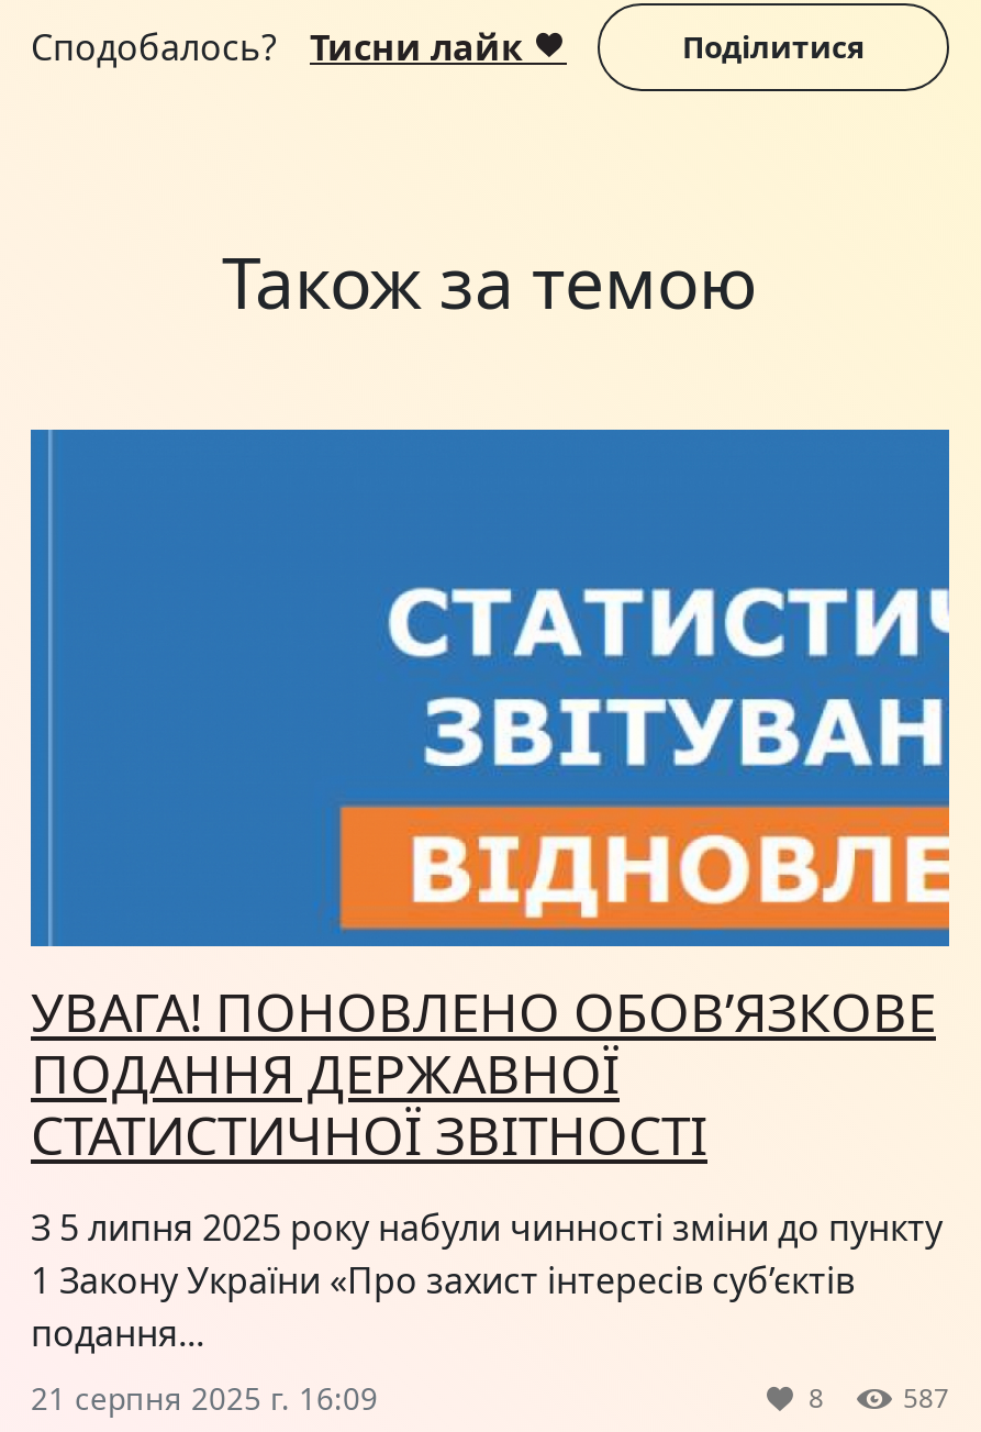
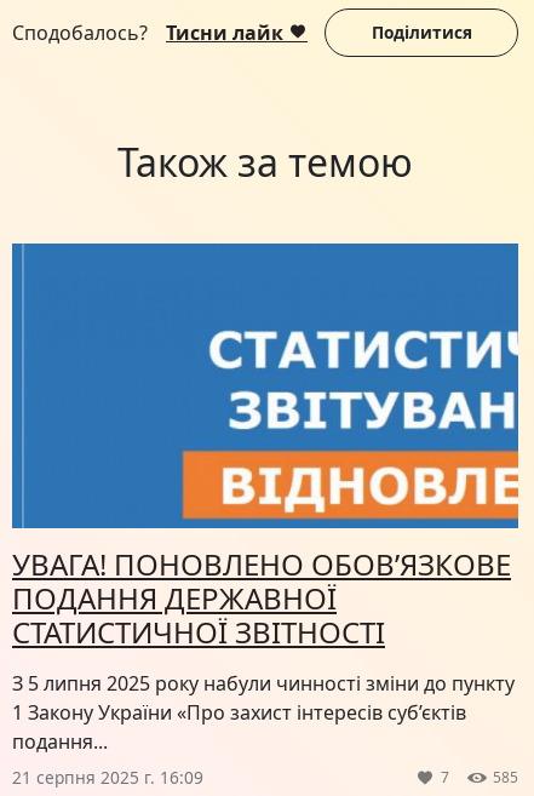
[809,1379,824,1417] 8 -> [441,767,449,788] 7
[903,1379,949,1417] 587 -> [493,767,518,788] 585

